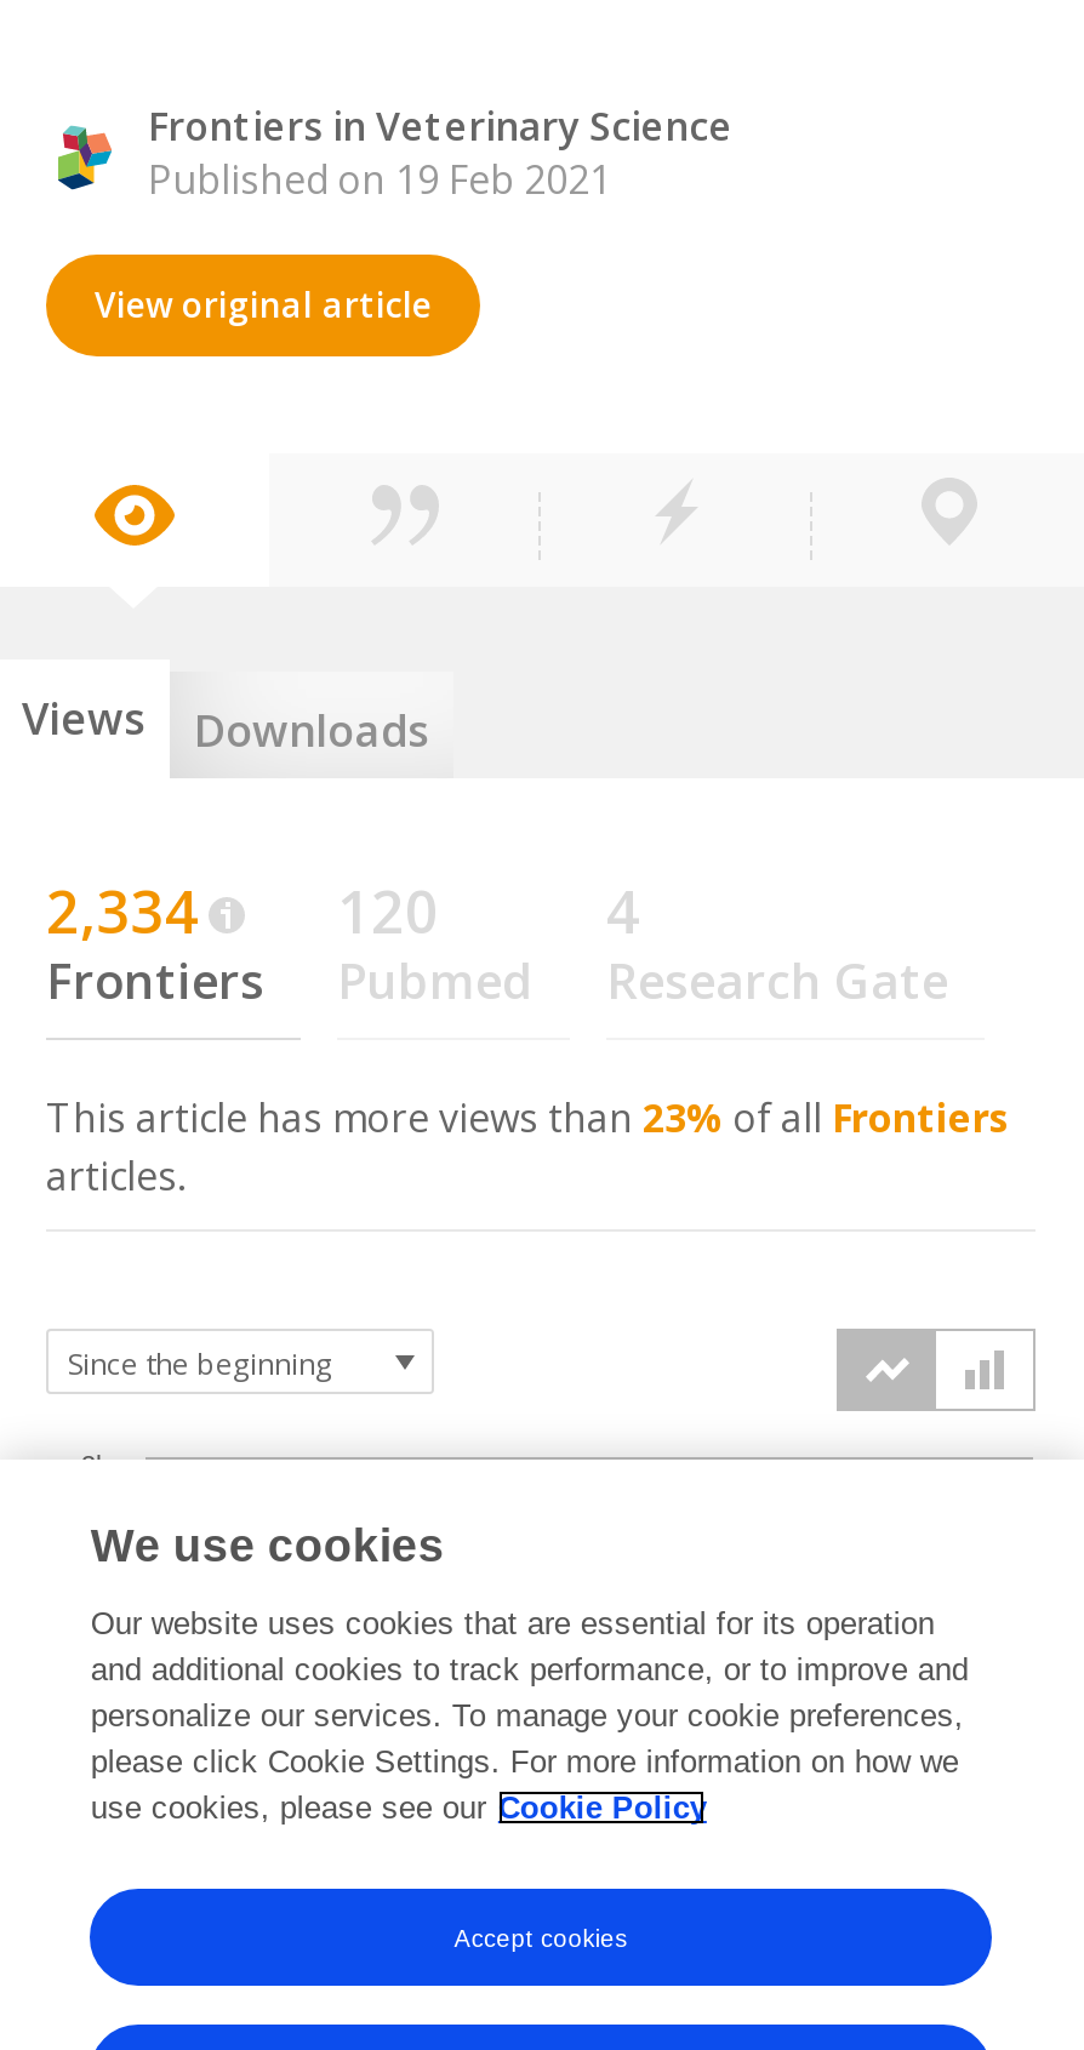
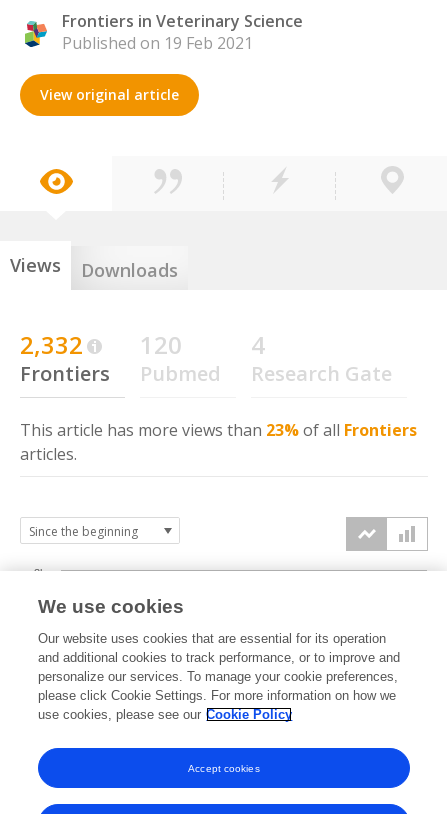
[46,870,199,950] 2,334 -> [20,328,83,361] 2,332

